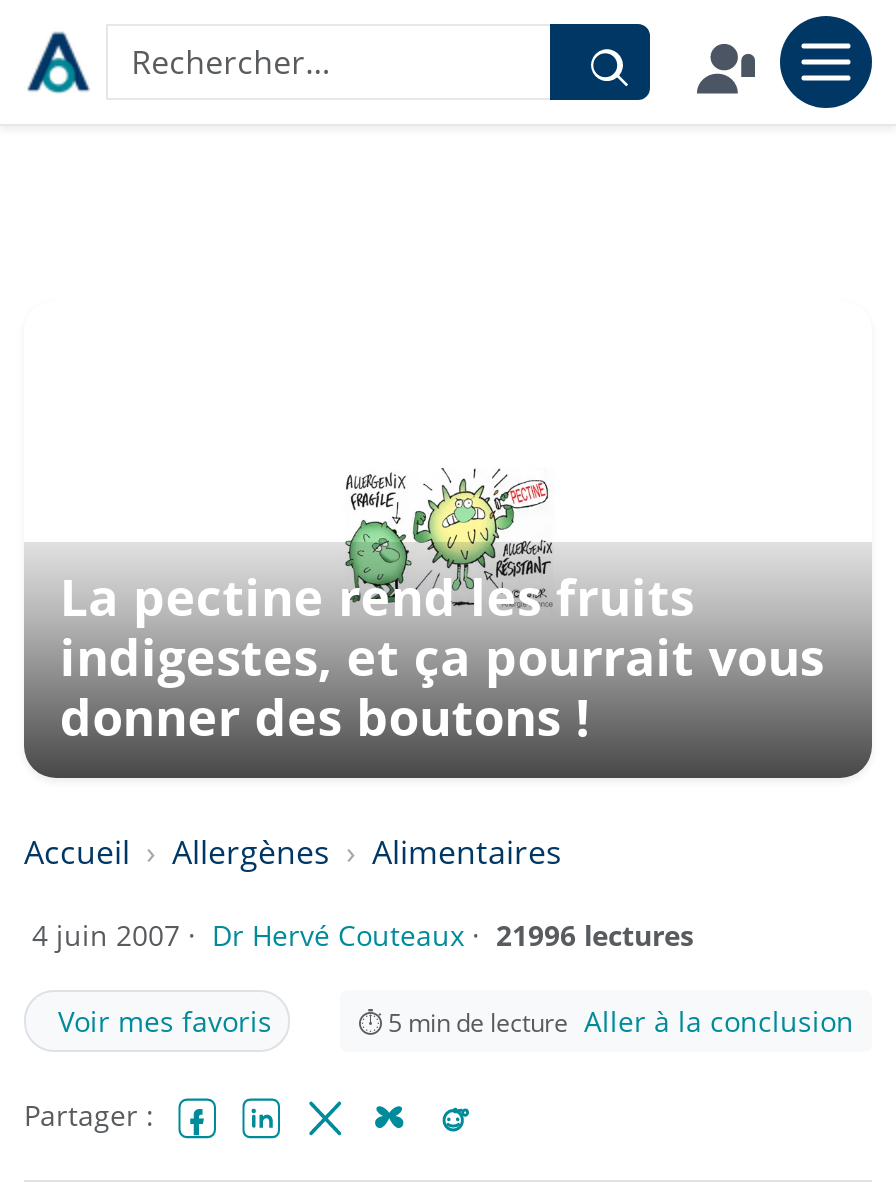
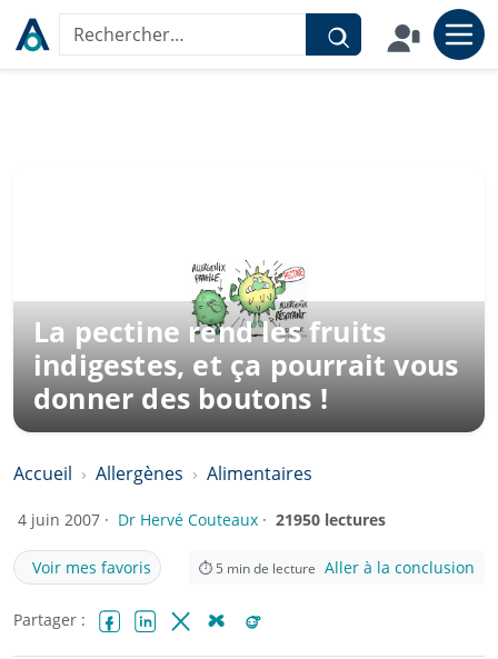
[32,915,694,953] 4 juin 2007 · Dr Hervé Couteaux · 21996 lectures -> [18,508,386,530] 4 juin 2007 · Dr Hervé Couteaux · 21950 lectures

